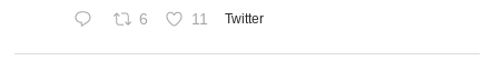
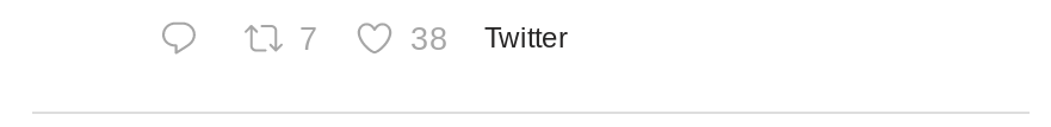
[139,11,208,28] 6 | 11 -> [299,22,449,57] 7 | 38

